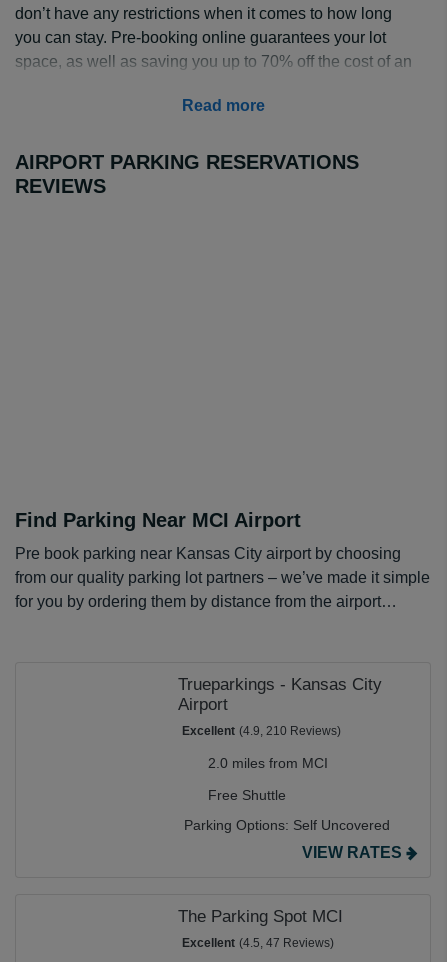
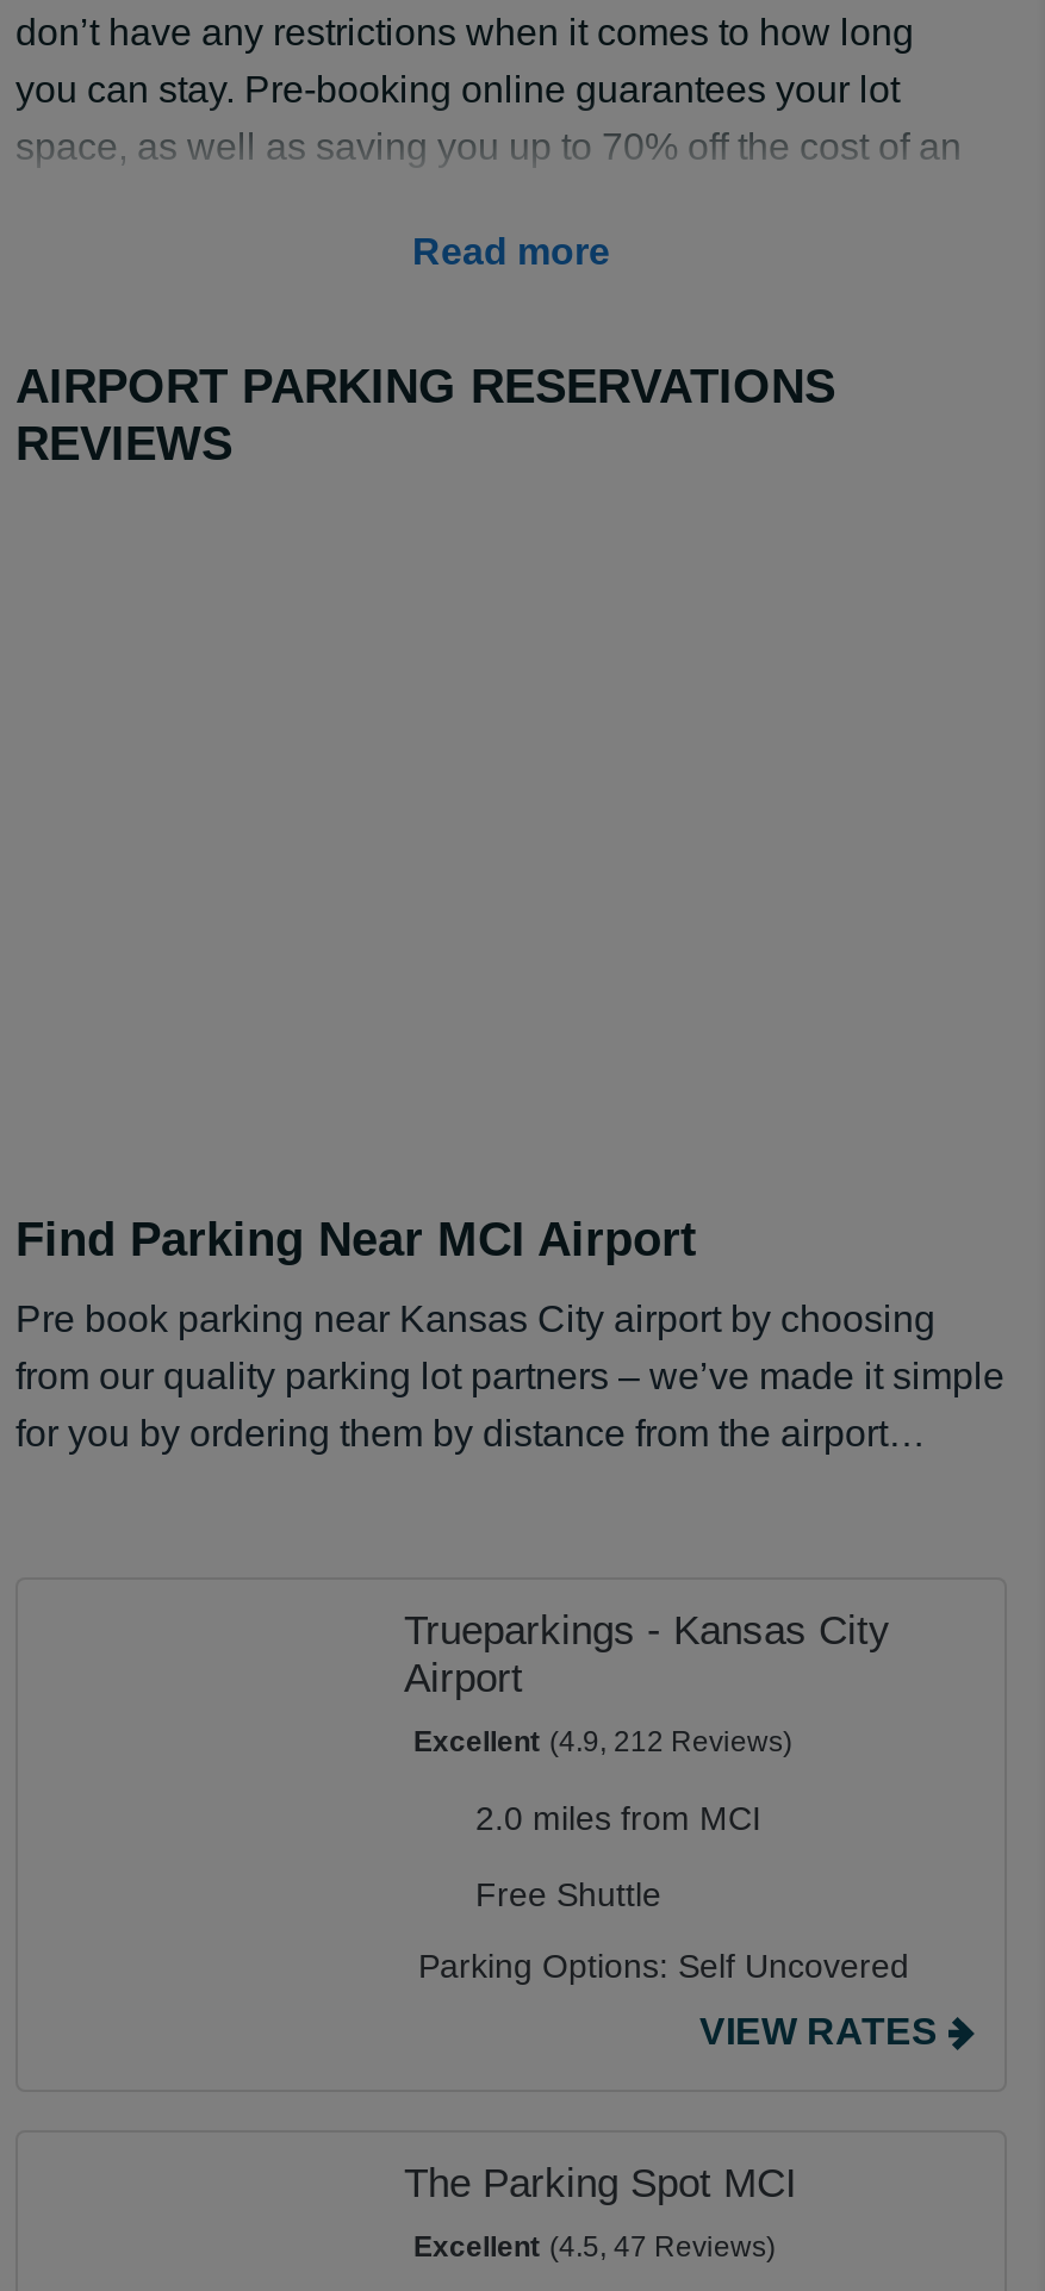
[182,724,341,738] Excellent (4.9, 210 Reviews) -> [413,1725,792,1758] Excellent (4.9, 212 Reviews)

